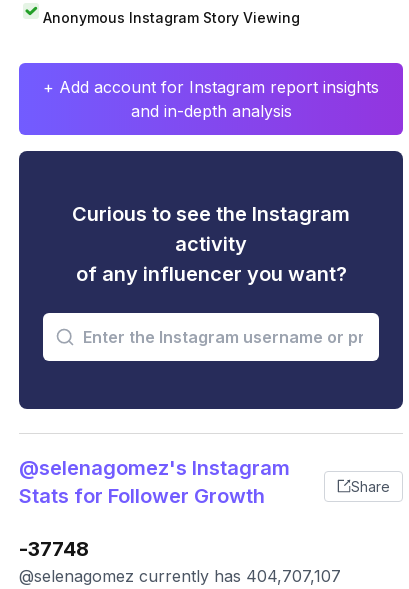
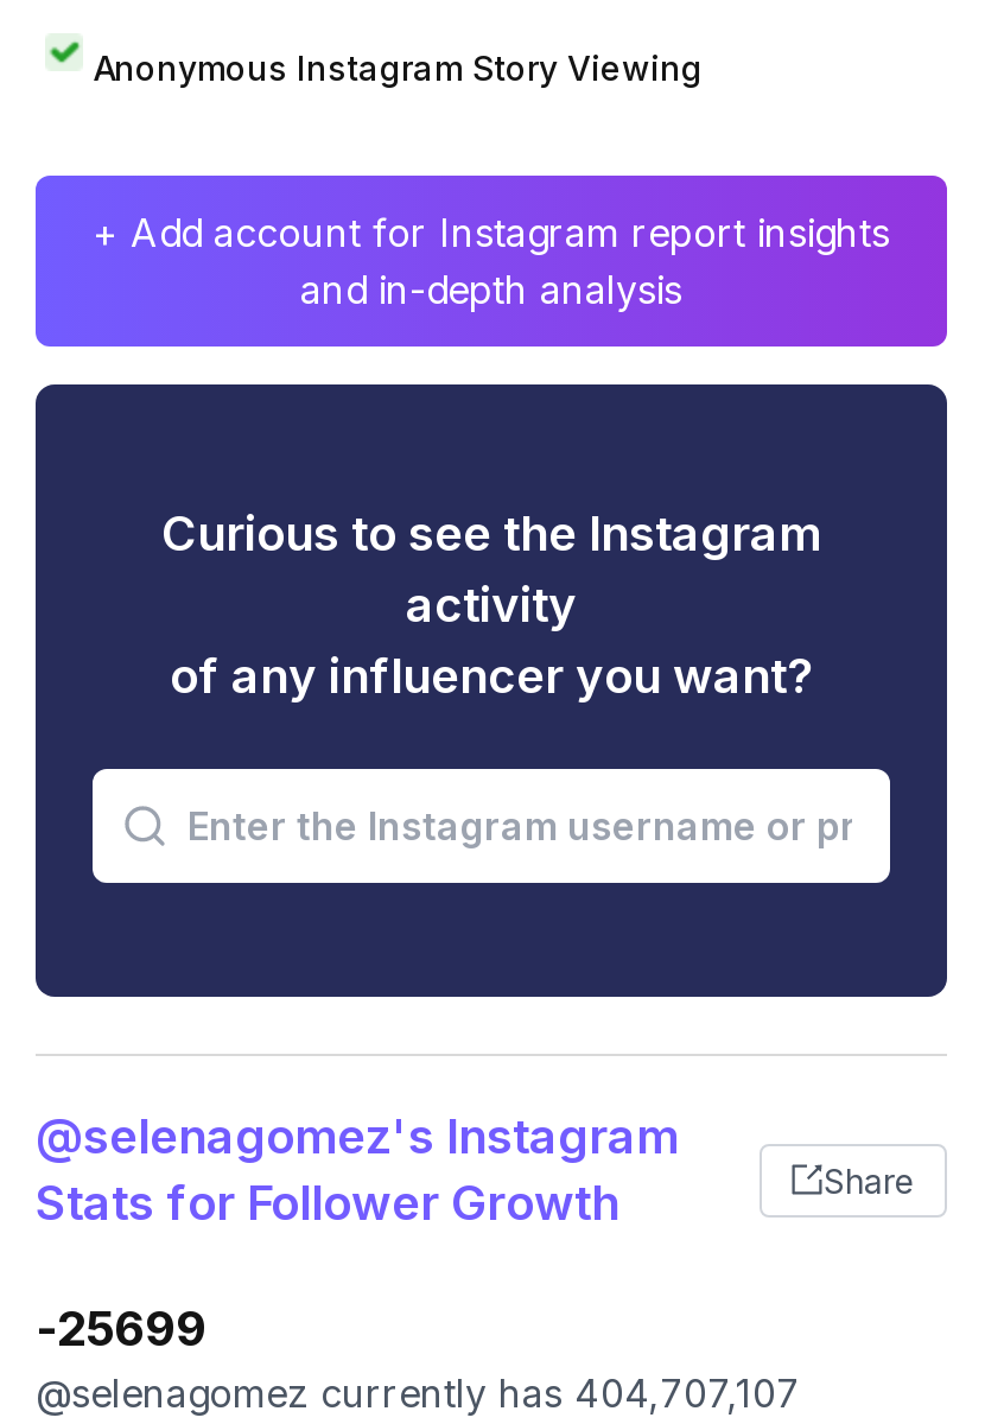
[19,537,89,561] -37748 -> [36,1301,206,1358] -25699

